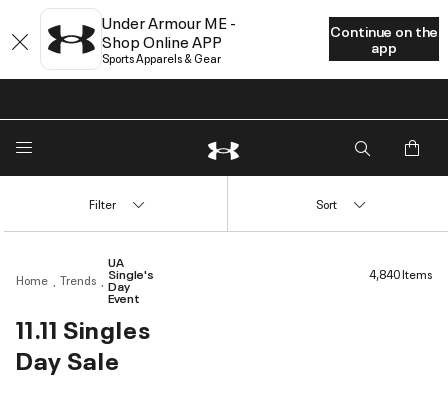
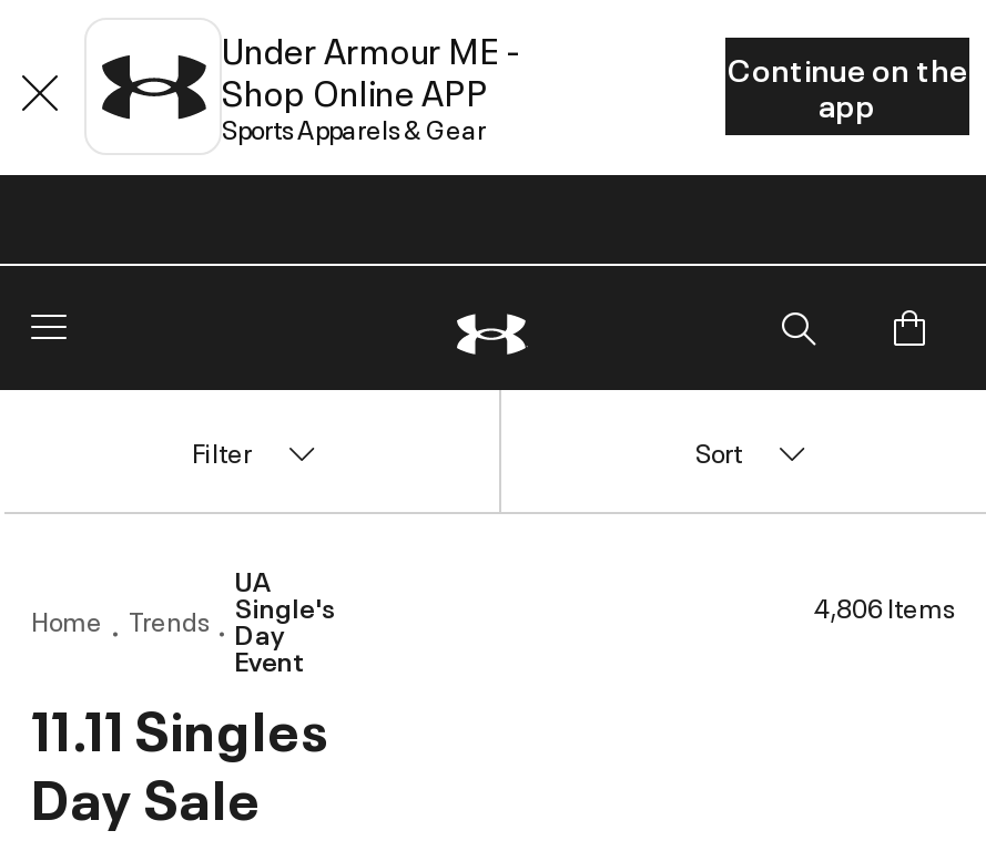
[369,265,432,282] 4,840 Items -> [814,587,954,625] 4,806 Items

